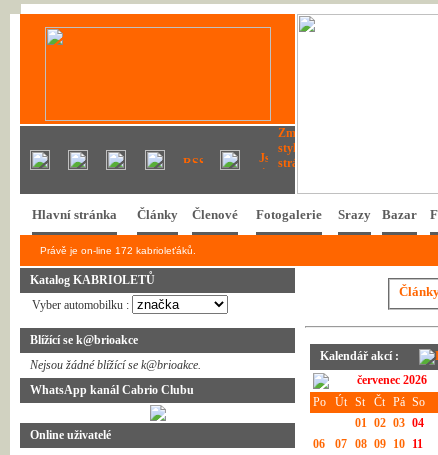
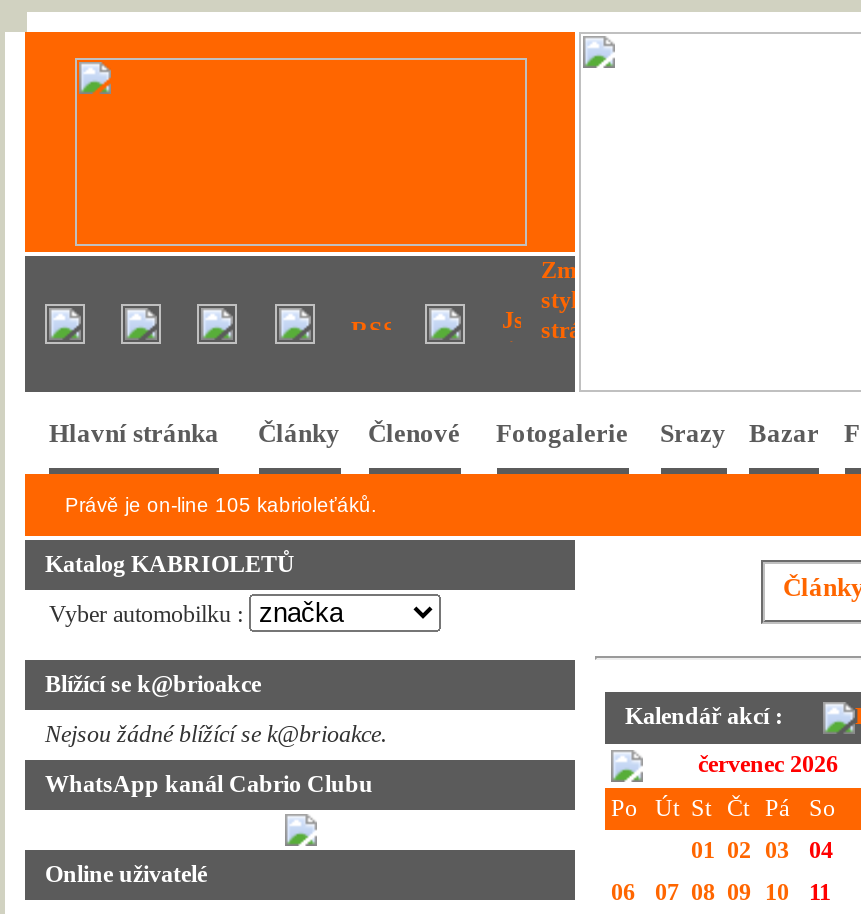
[40,245,196,256] Právě je on-line 172 kabrioleťáků. -> [65,494,377,516] Právě je on-line 105 kabrioleťáků.

